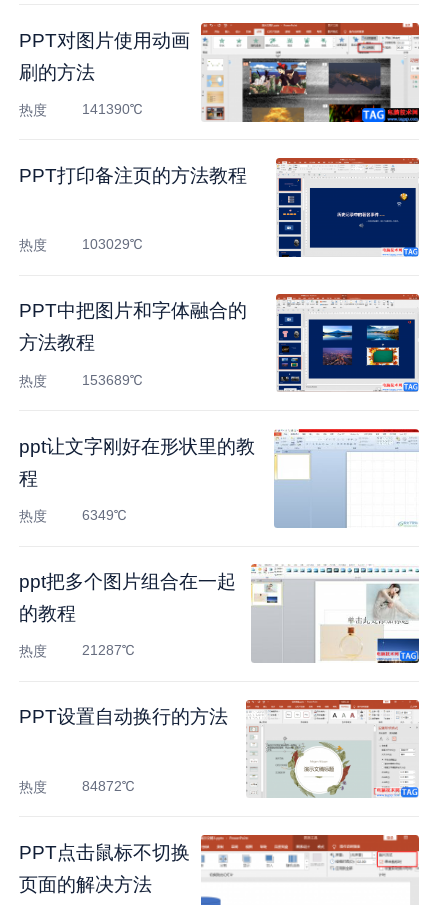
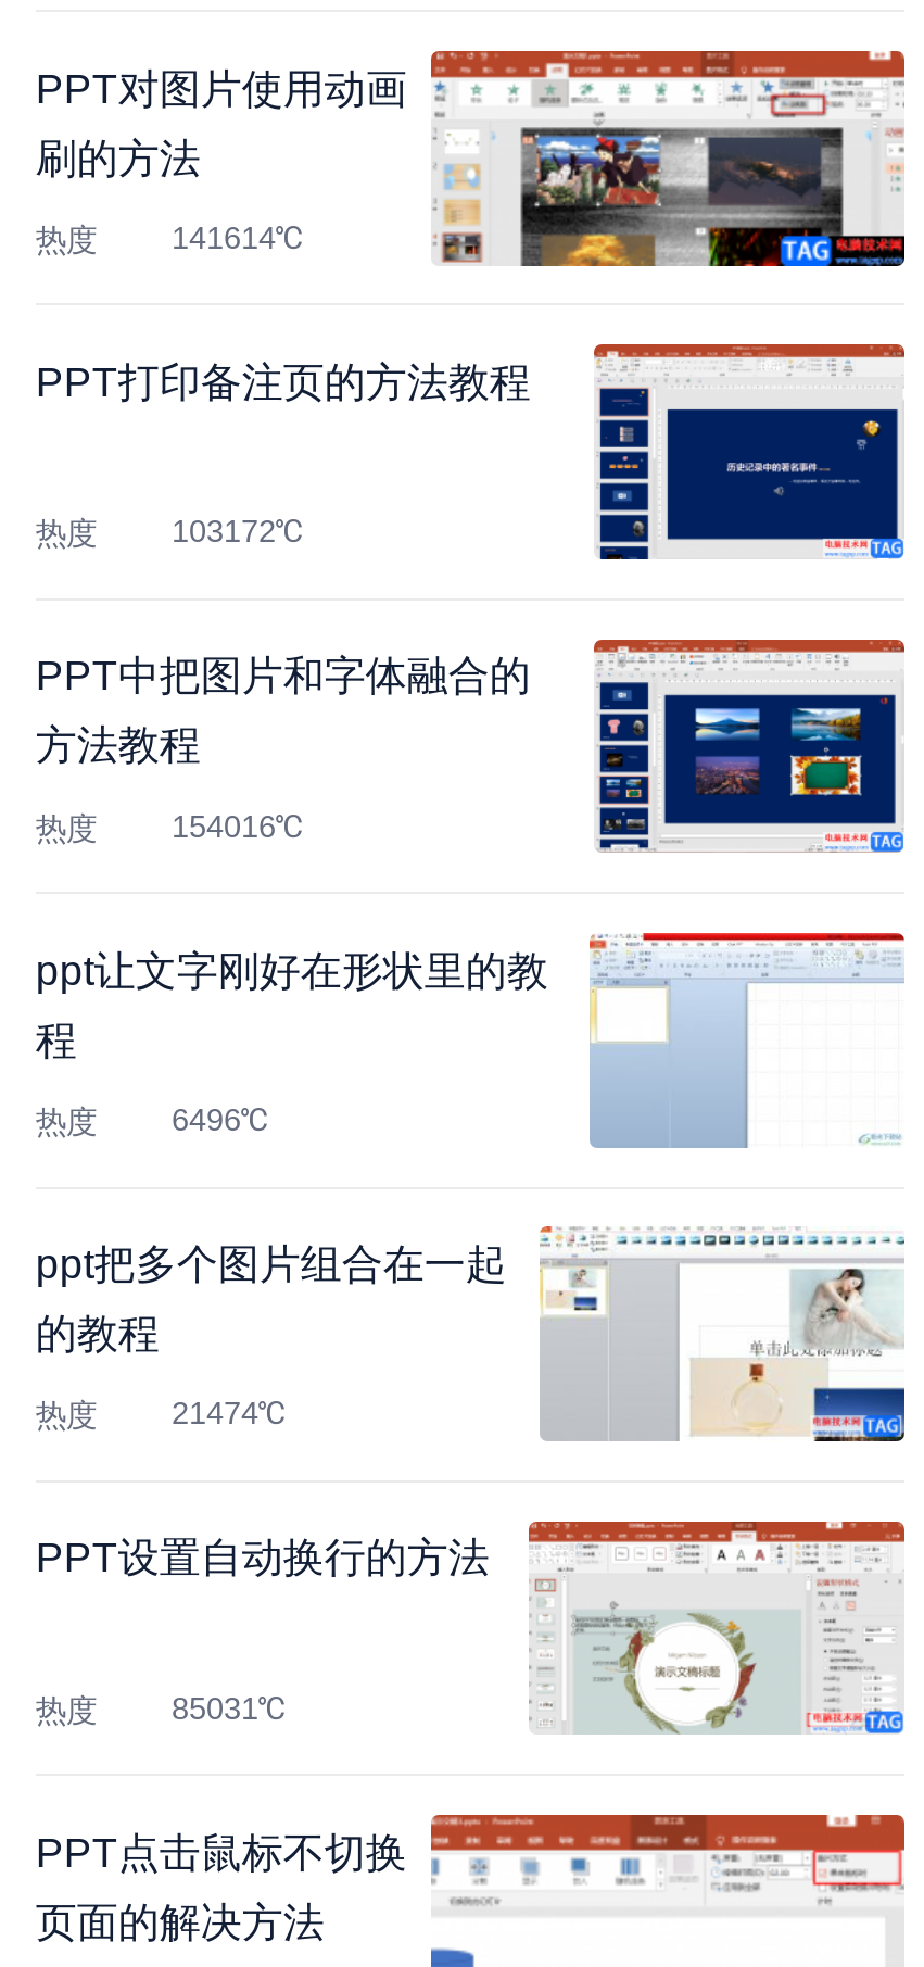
[81,101,142,117] 141390℃ -> [172,220,304,255] 141614℃
[81,236,142,252] 103029℃ -> [172,515,304,549] 103172℃
[81,372,142,388] 153689℃ -> [172,809,304,843] 154016℃
[81,507,126,523] 6349℃ -> [172,1103,269,1137] 6496℃
[81,642,134,658] 21287℃ -> [172,1397,287,1432] 21474℃
[81,778,134,794] 84872℃ -> [172,1691,287,1725] 85031℃

